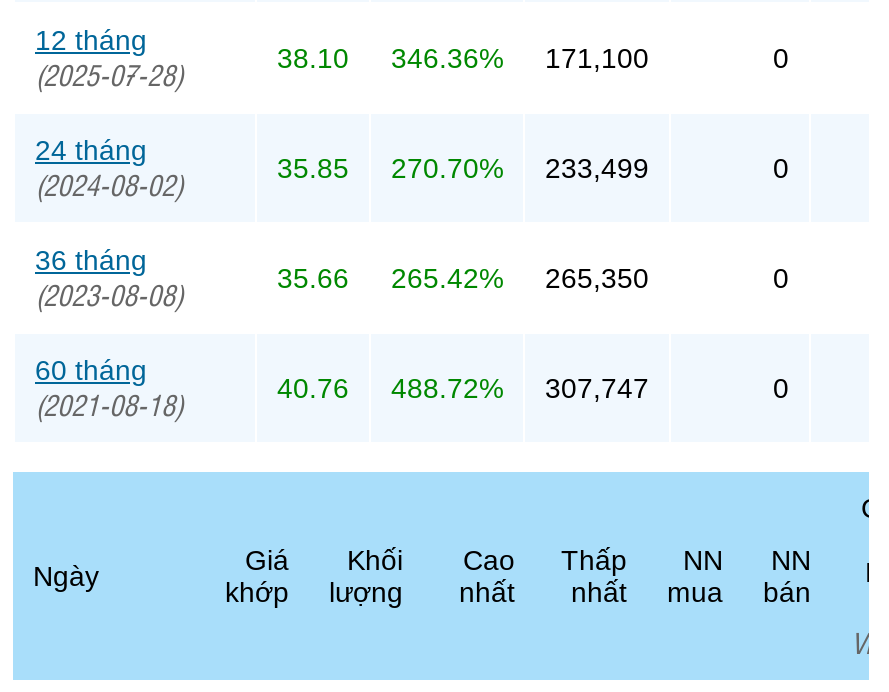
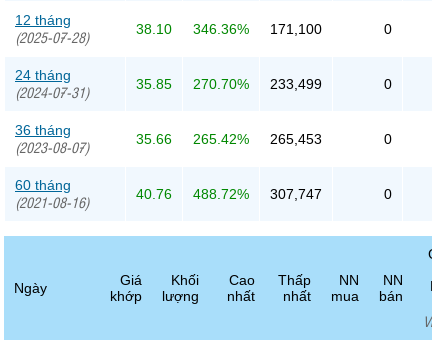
[35,166,183,202] (2024-08-02) -> [15,83,89,101] (2024-07-31)
[277,262,649,294] 35.66 265.42% 265,350 -> [136,131,322,147] 35.66 265.42% 265,453
[35,276,183,312] (2023-08-08) -> [15,138,89,156] (2023-08-07)
[35,386,183,422] (2021-08-18) -> [15,193,89,211] (2021-08-16)

